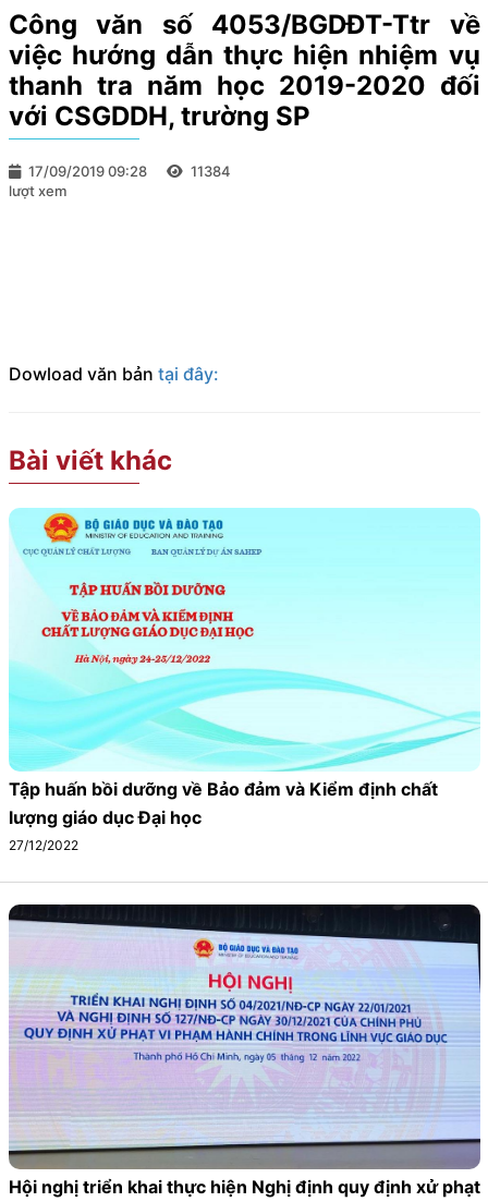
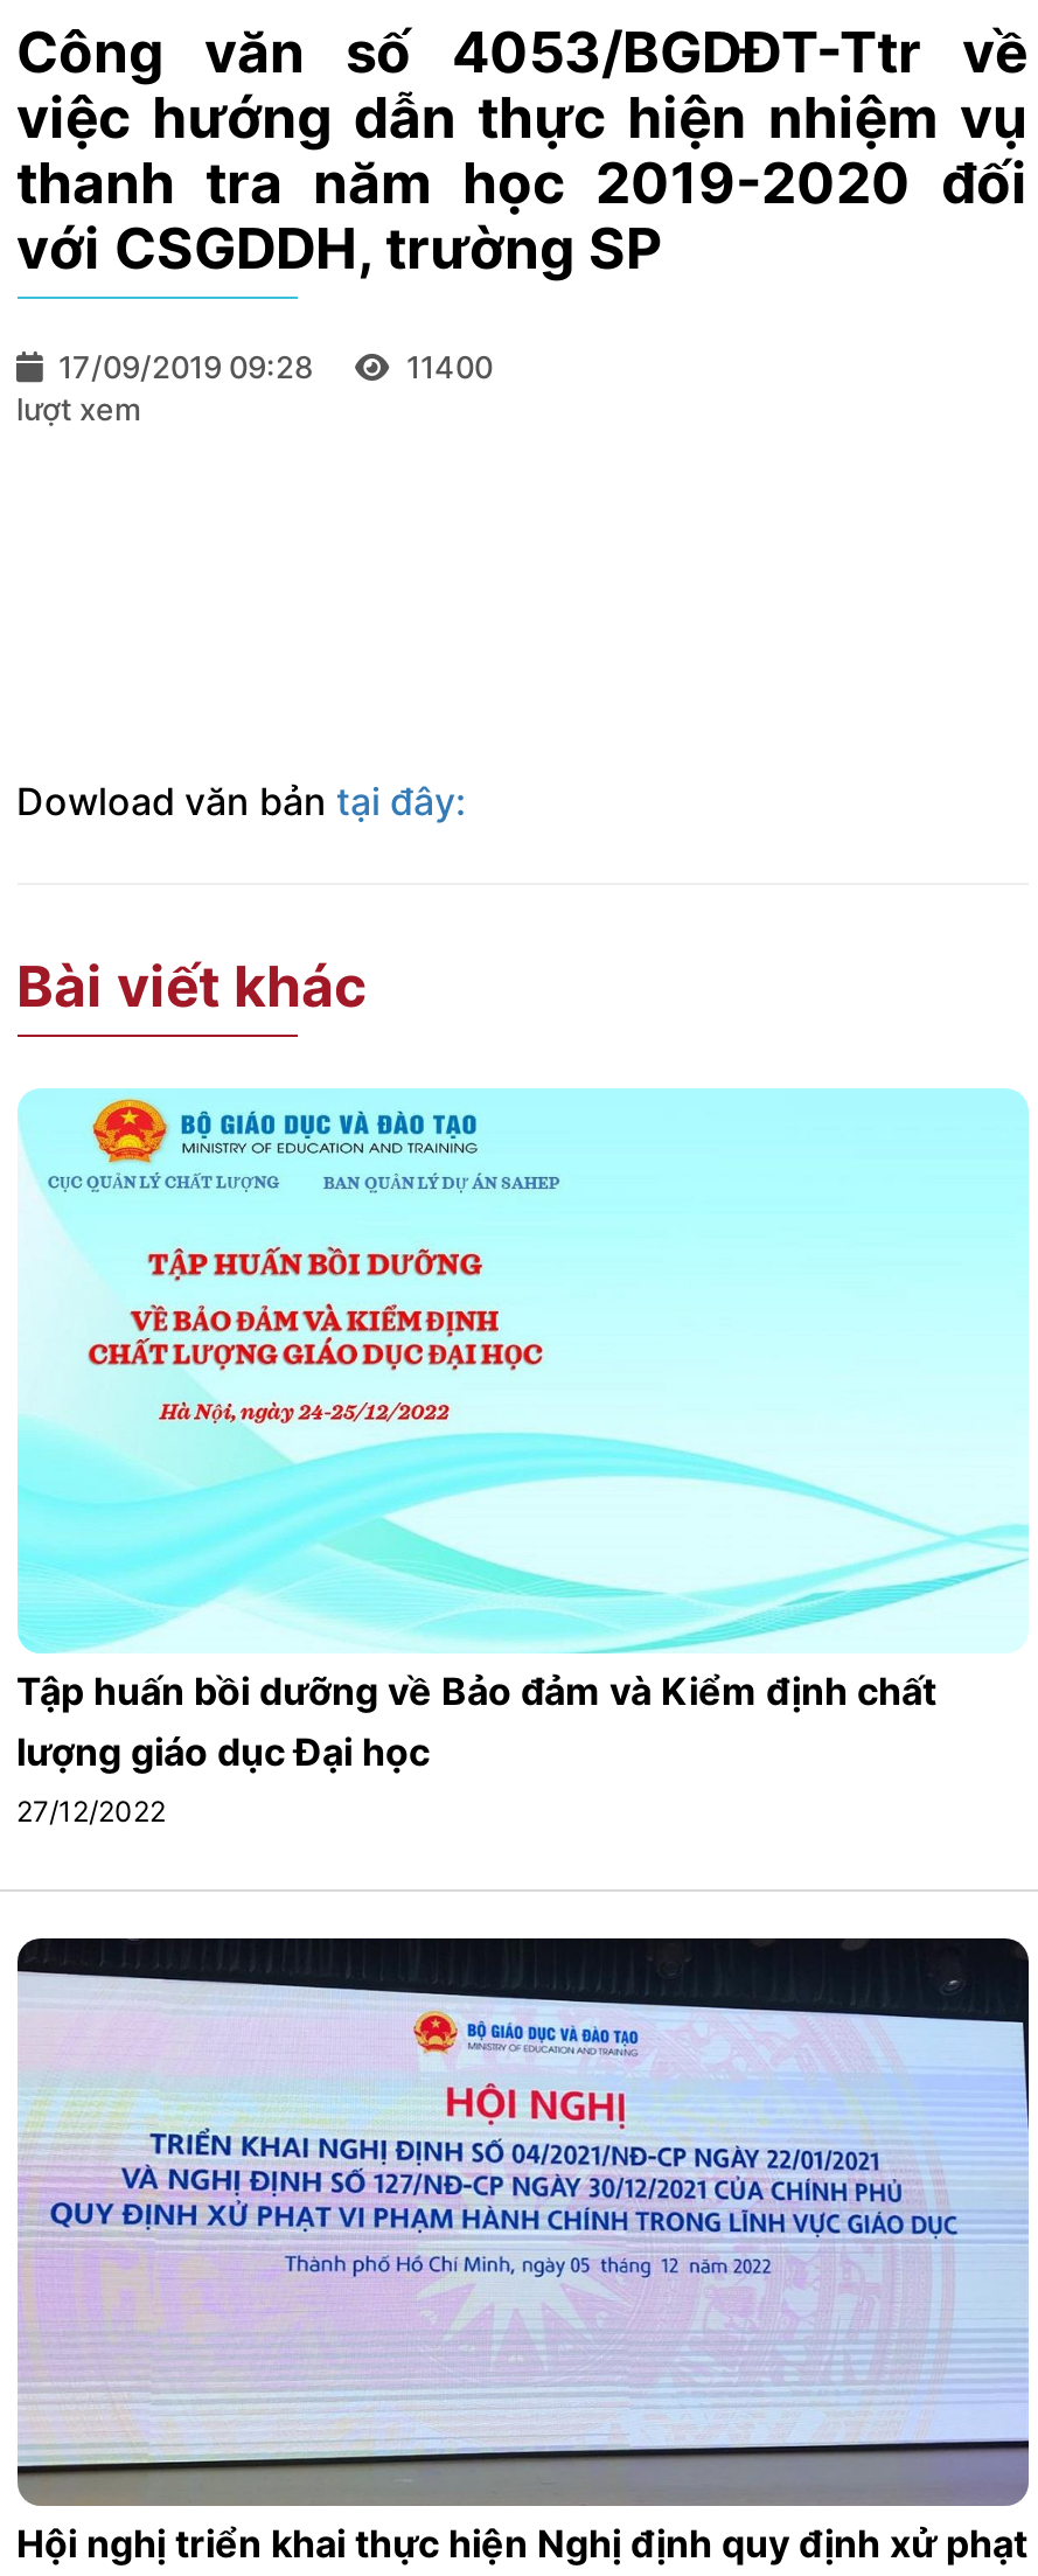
[190,162,230,180] 11384 -> [406,348,493,385] 11400

